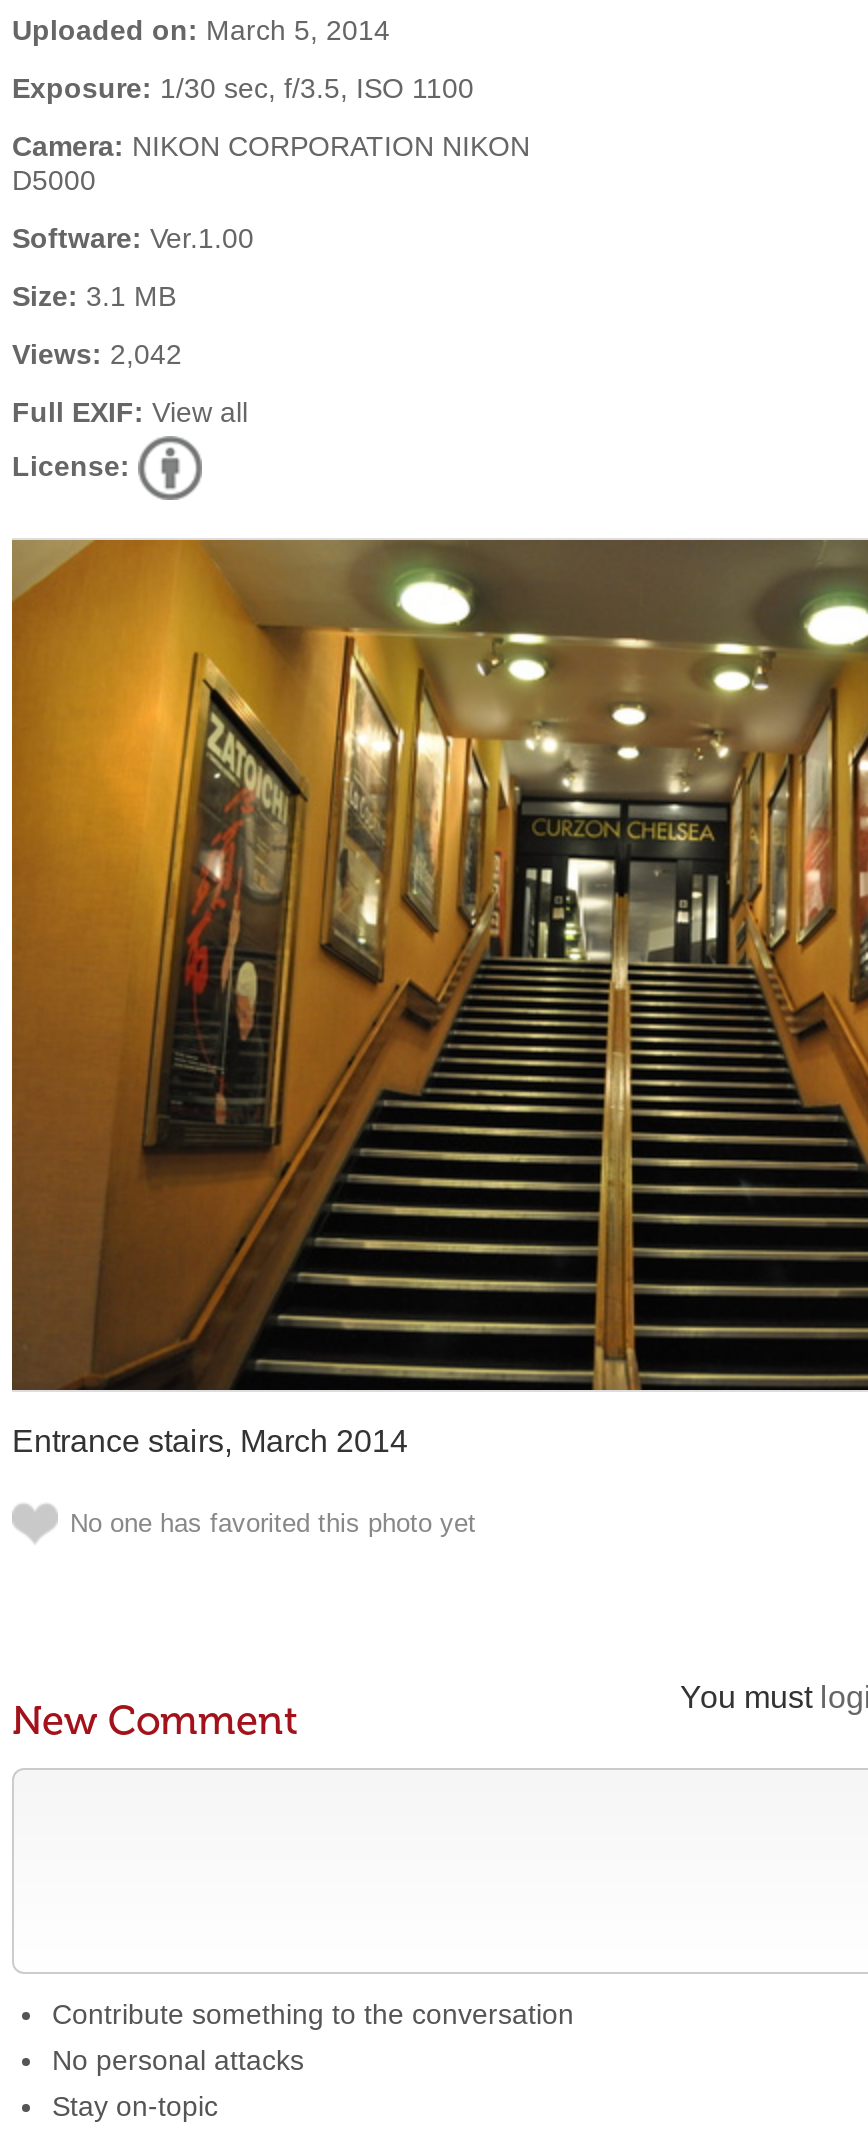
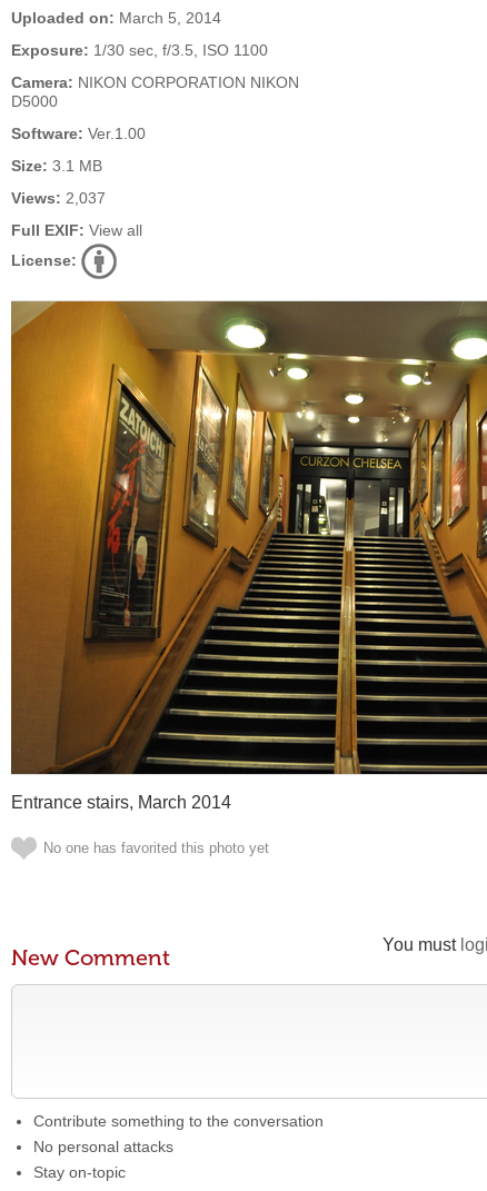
[12,338,182,370] Views: 2,042 -> [11,189,106,207] Views: 2,037

